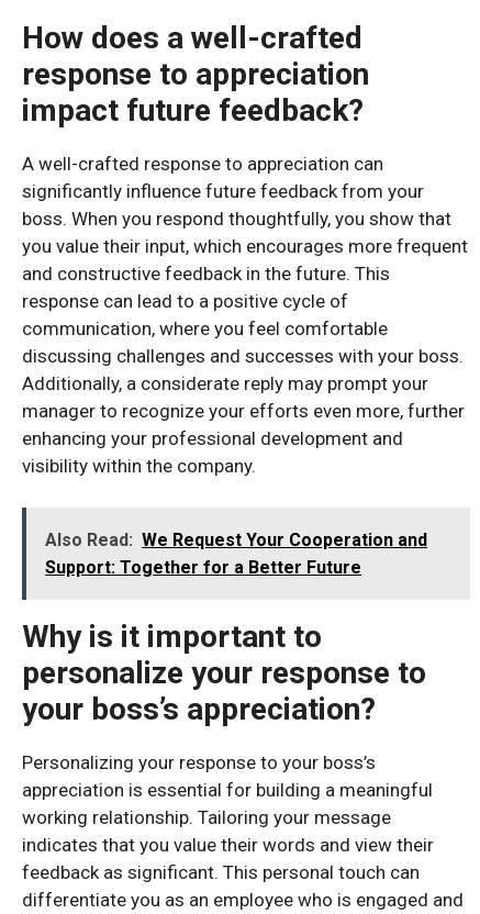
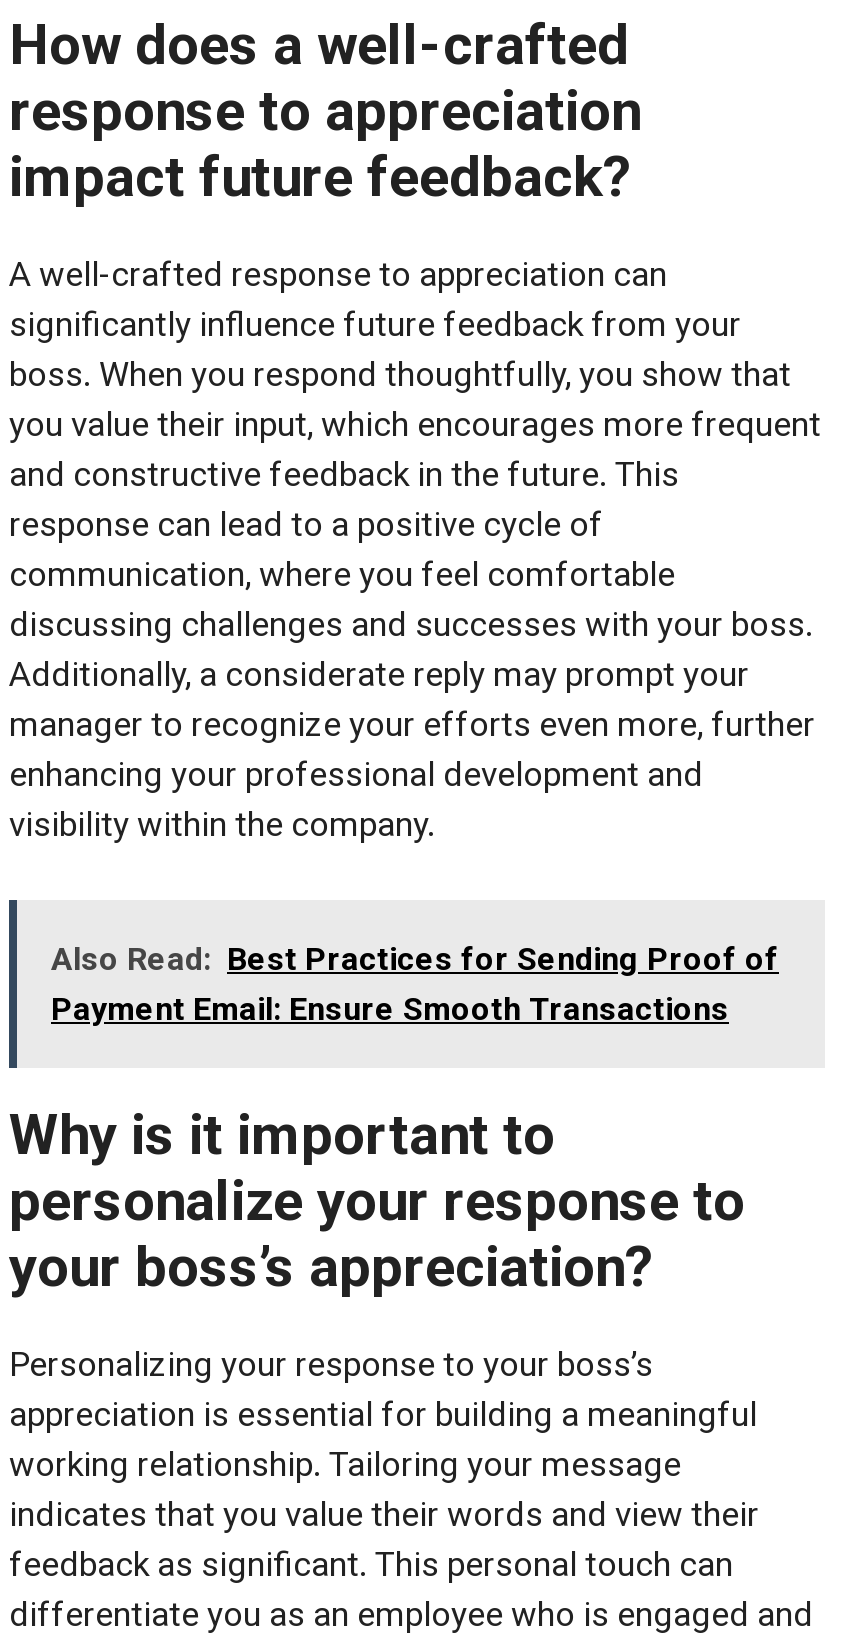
[45,530,427,578] Also Read: We Request Your Cooperation and | Support: Together for a Better Future -> [51,940,779,1028] Also Read: Best Practices for Sending Proof of | Payment Email: Ensure Smooth Transactions

